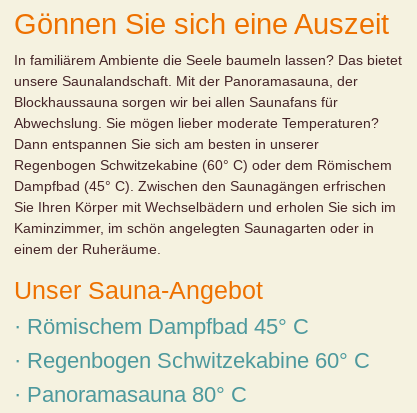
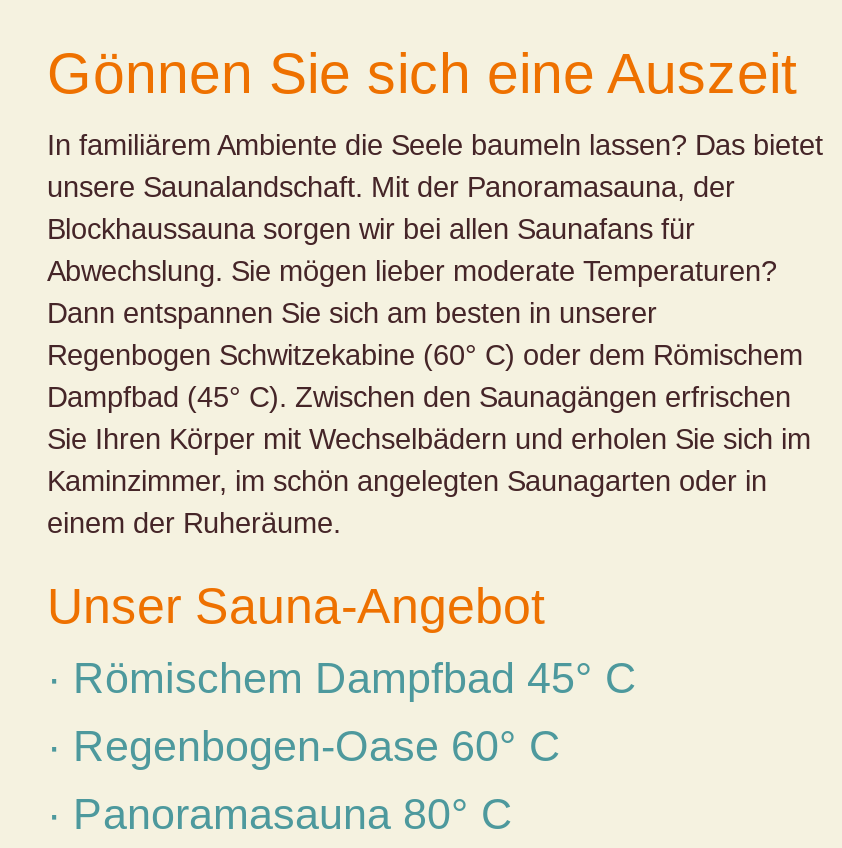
[14,349,376,372] · Regenbogen Schwitzekabine 60° C -> [47,725,573,771] · Regenbogen-Oase 60° C

